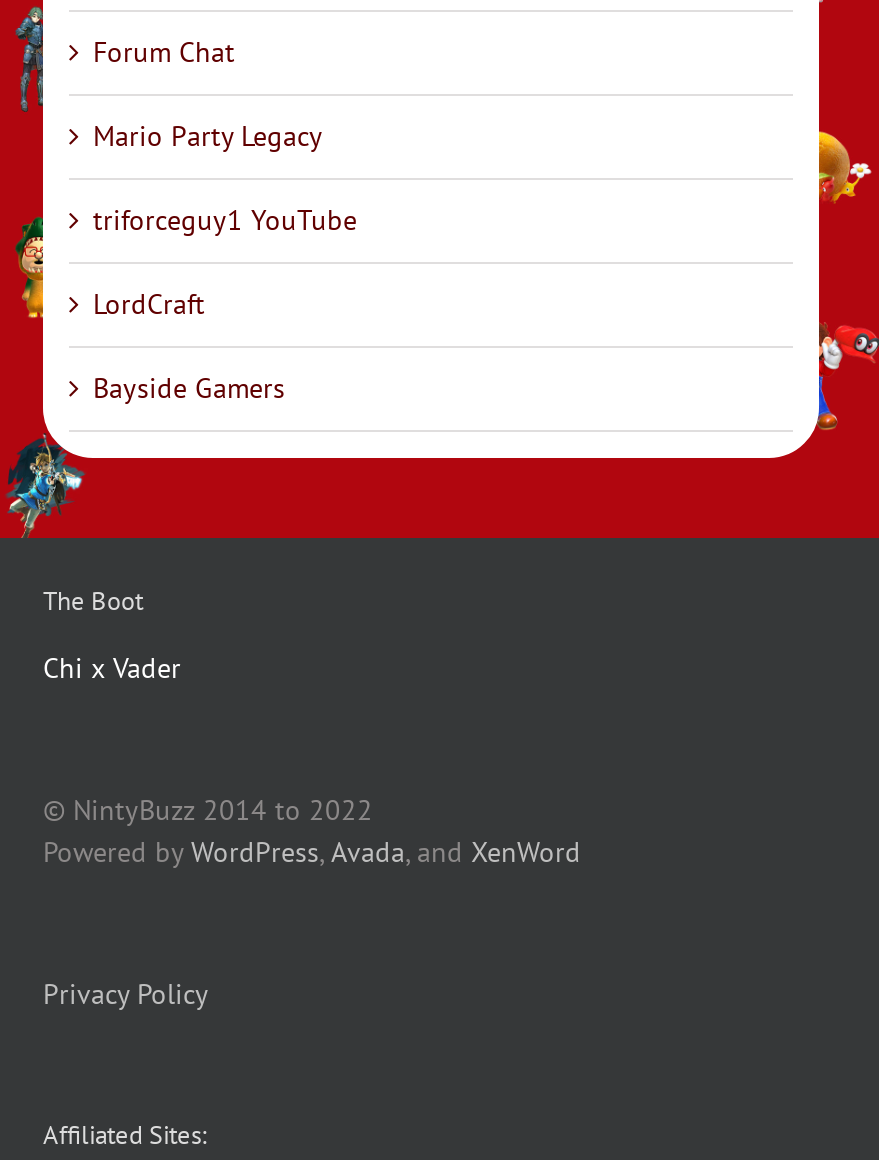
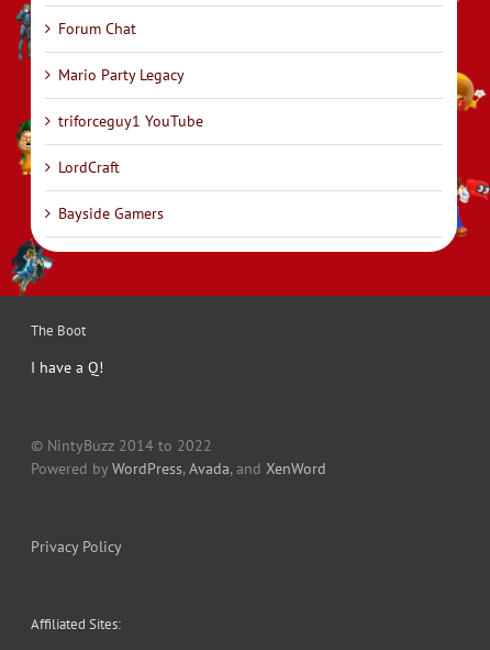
[43,649,181,685] Chi x Vader -> [31,357,103,377] I have a Q!

